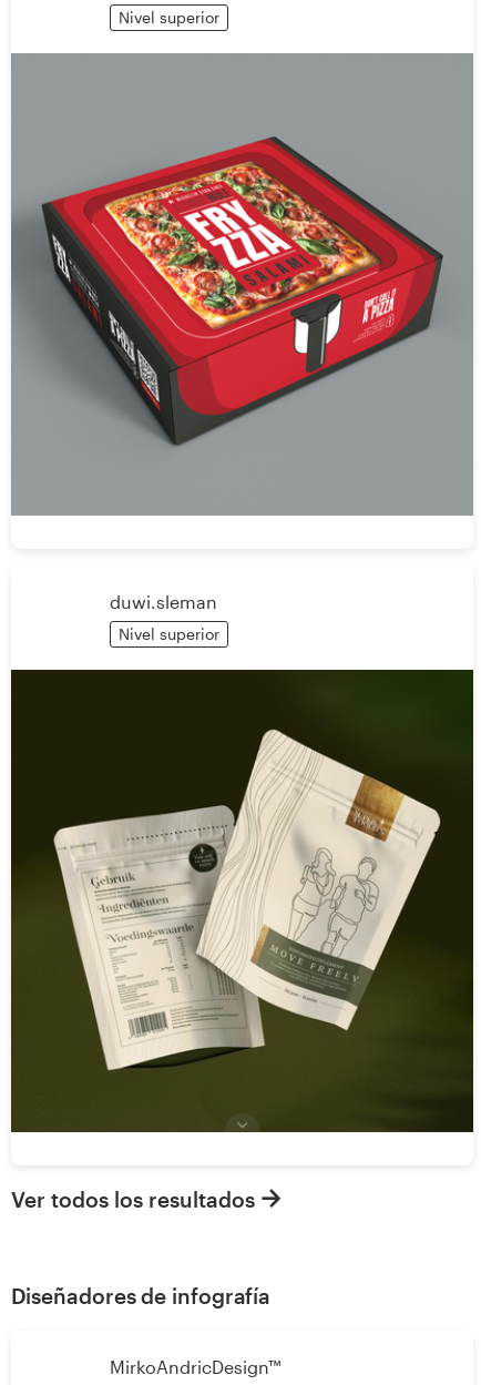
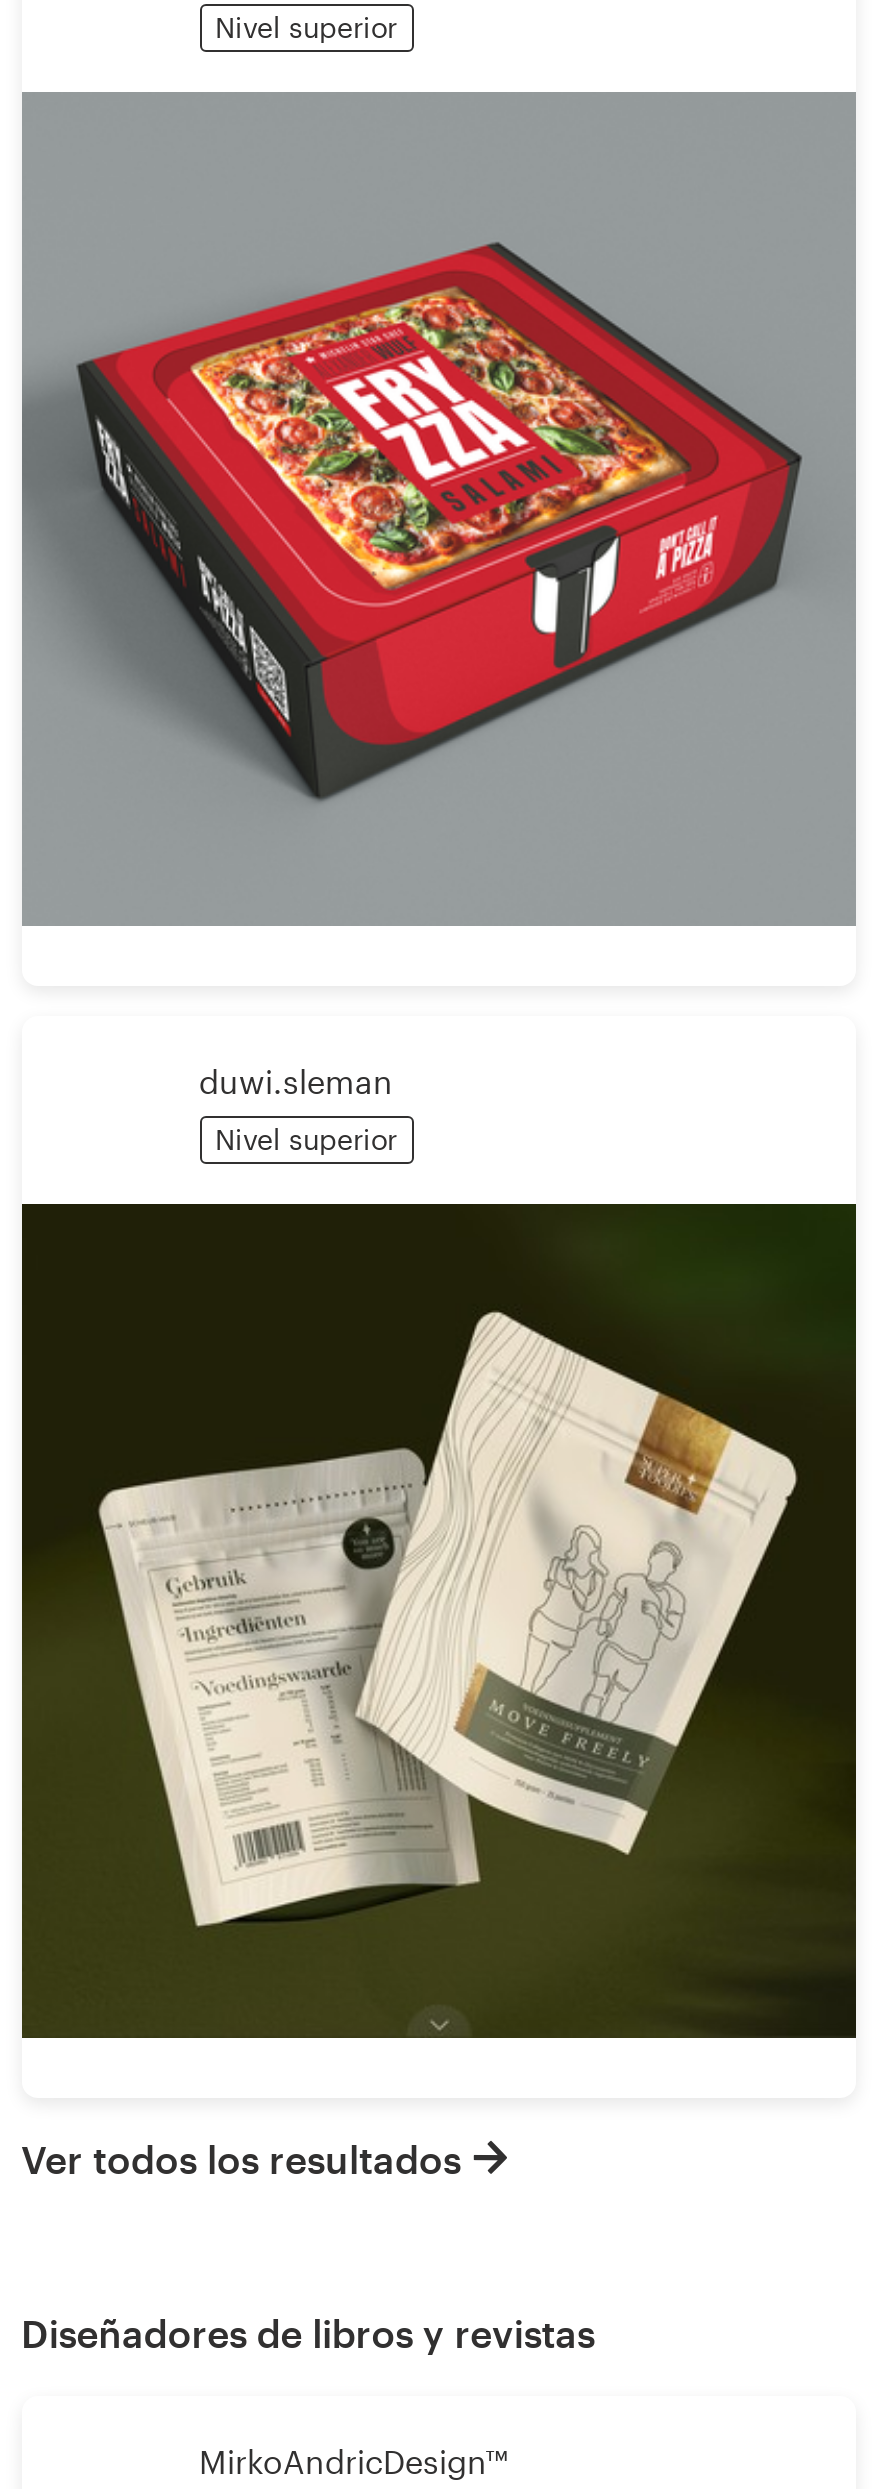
[11,1283,271,1308] Diseñadores de infografía -> [21,2310,595,2356] Diseñadores de libros y revistas

